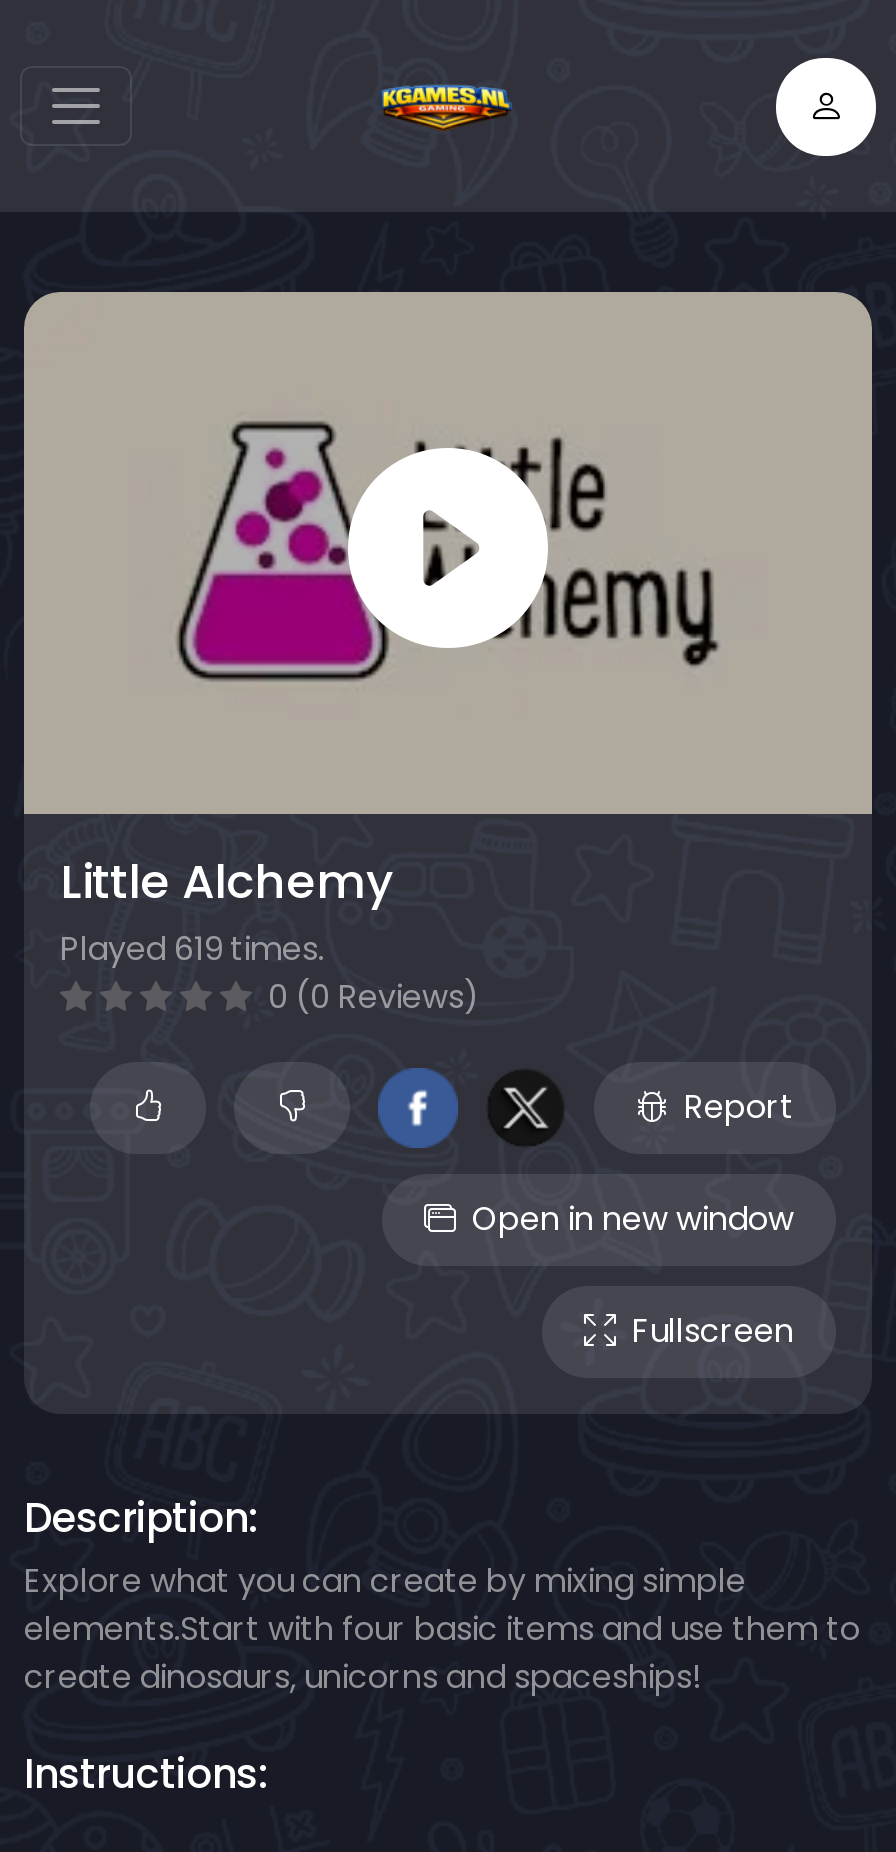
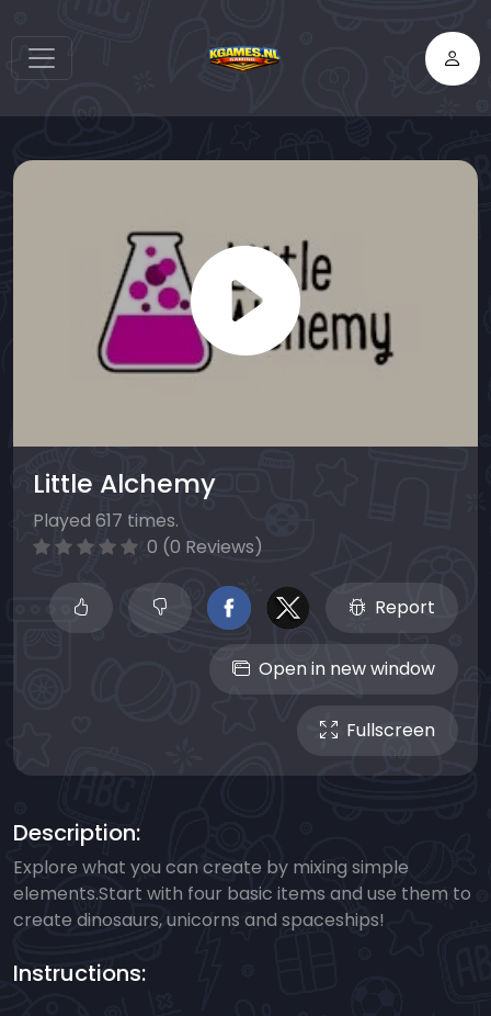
[60,925,324,971] Played 619 times. -> [33,507,179,533] Played 617 times.

